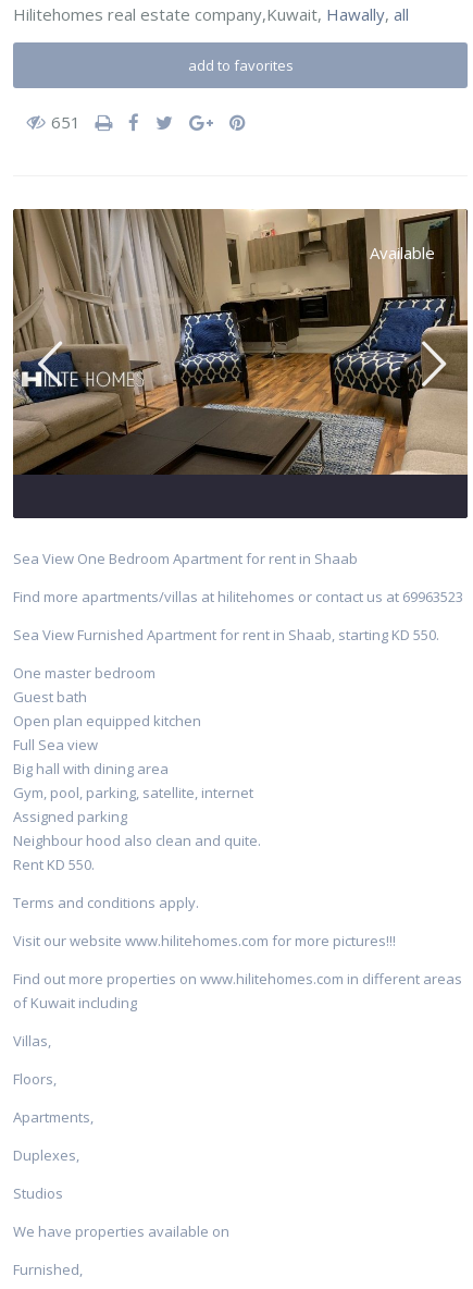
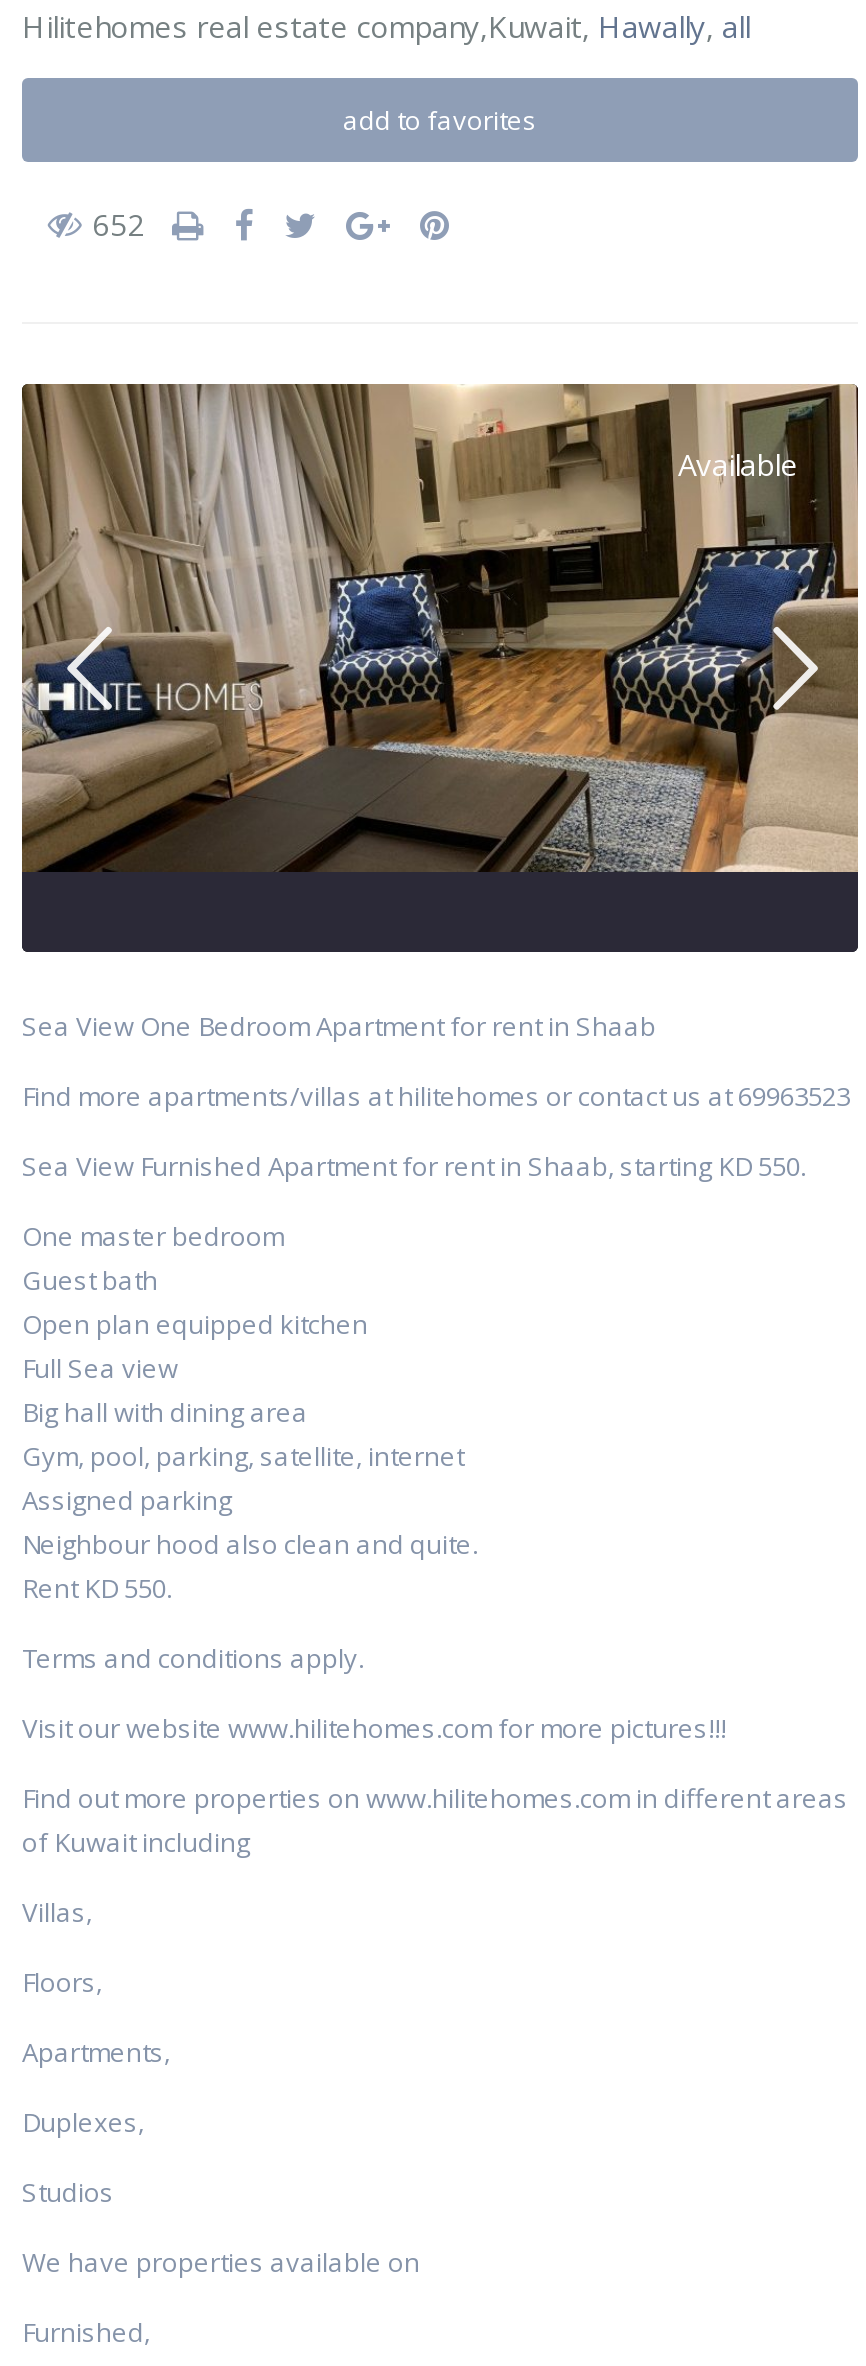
[51,111,80,133] 651 -> [92,204,146,244] 652

